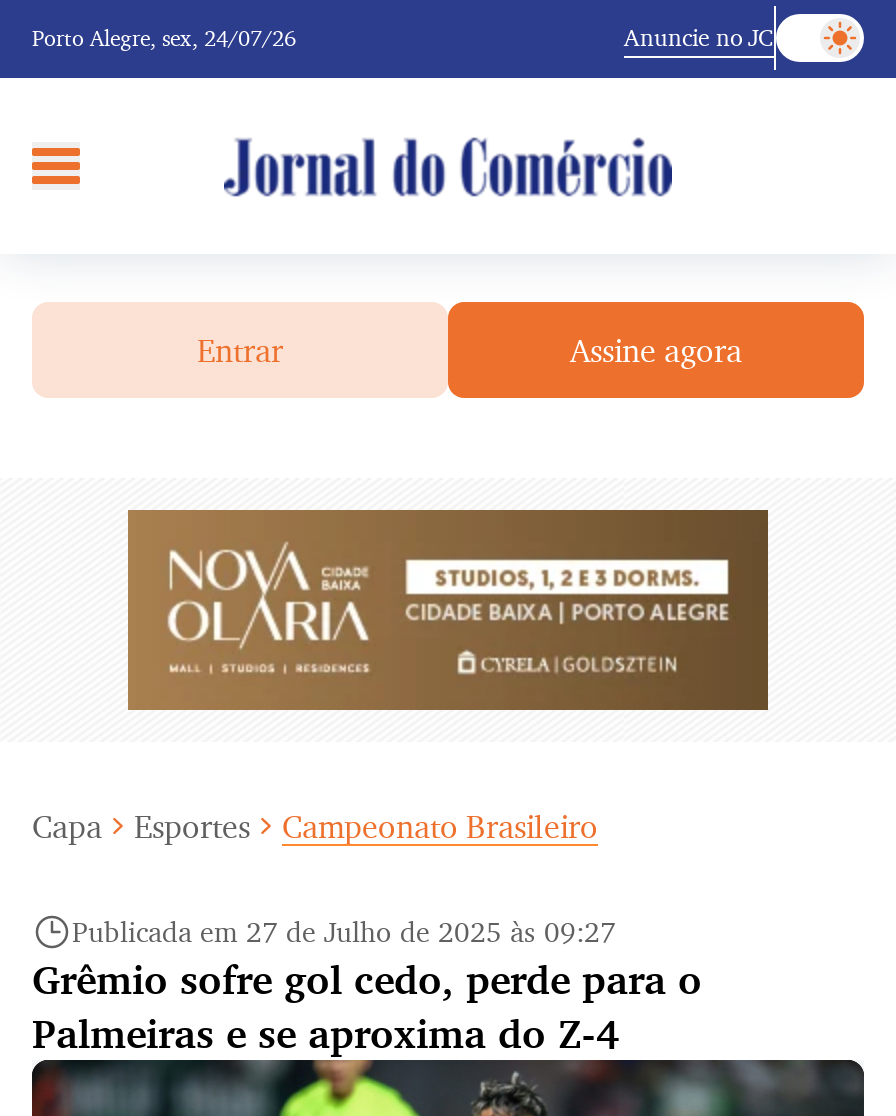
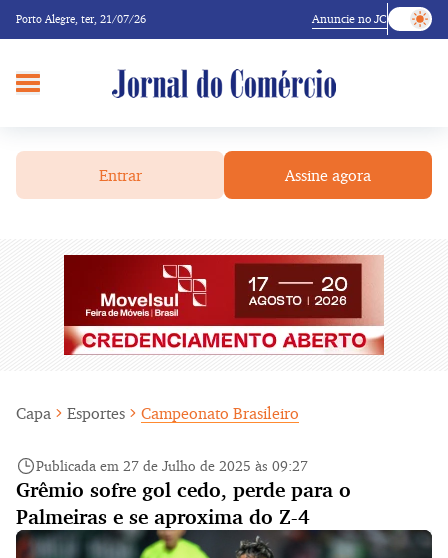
[32,24,296,52] Porto Alegre, sex, 24/07/26 -> [16,12,146,26] Porto Alegre, ter, 21/07/26
[126,508,770,712] [image] -> [63,254,384,356] [image]

